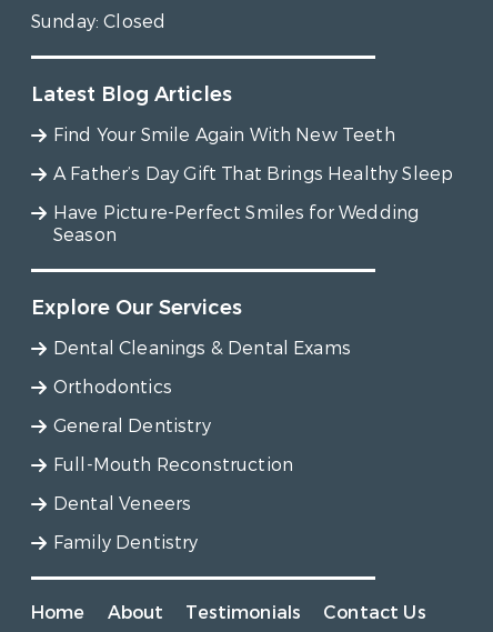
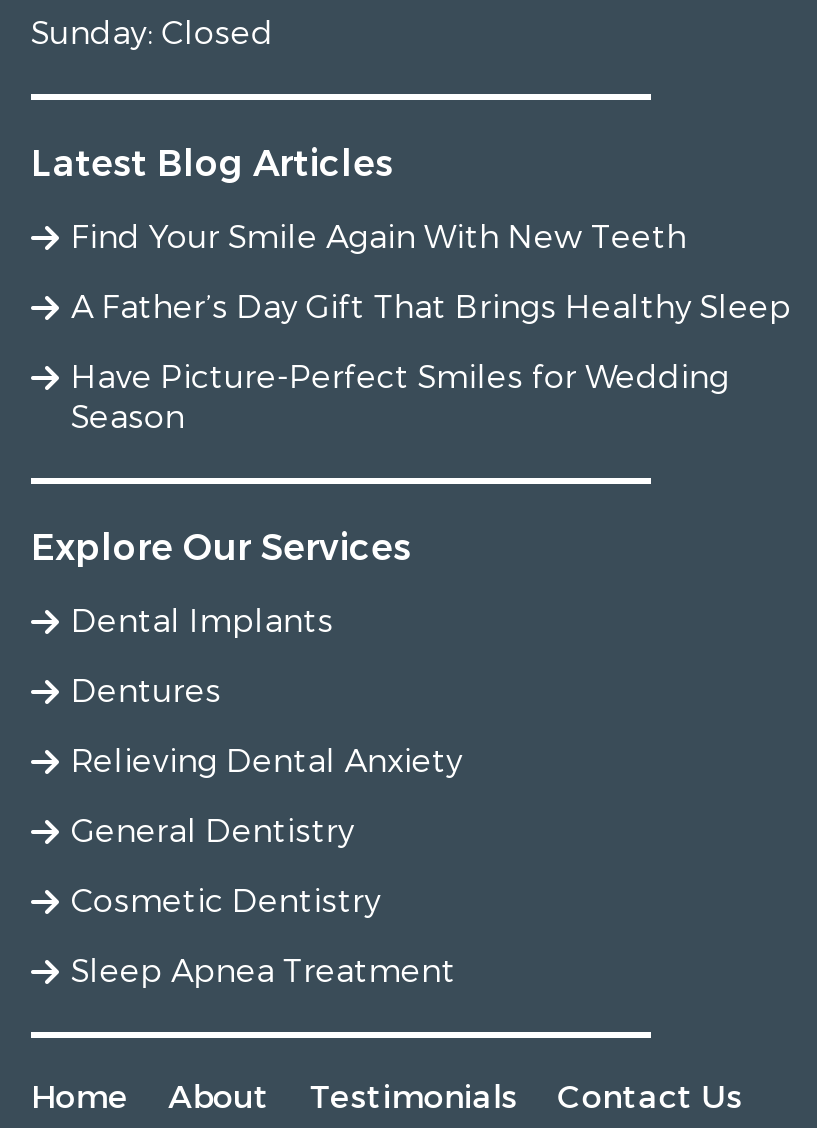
[53,336,351,399] Dental Cleanings & Dental Exams | Orthodontics -> [71,600,463,782] Dental Implants | Dentures | Relieving Dental Anxiety
moved [53,414,211,438] -> [71,810,354,852]: General Dentistry
[53,453,293,554] Full-Mouth Reconstruction | Dental Veneers | Family Dentistry -> [71,880,456,992] Cosmetic Dentistry | Sleep Apnea Treatment

